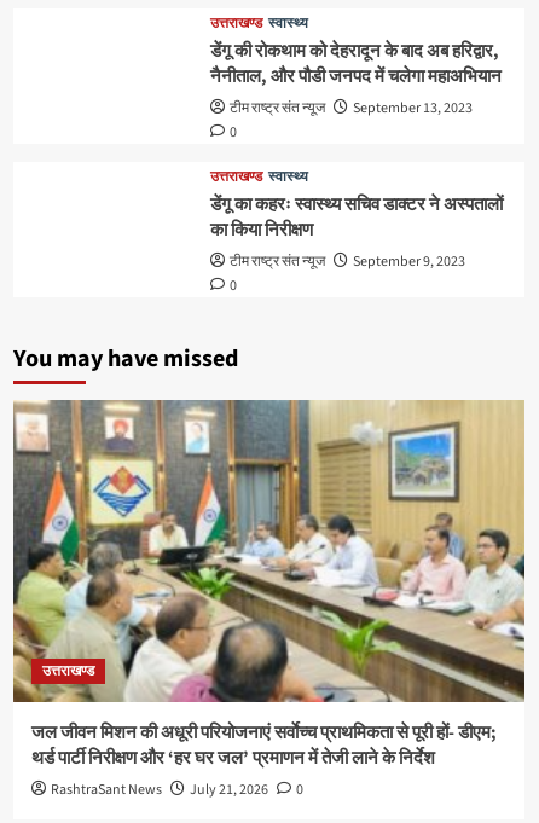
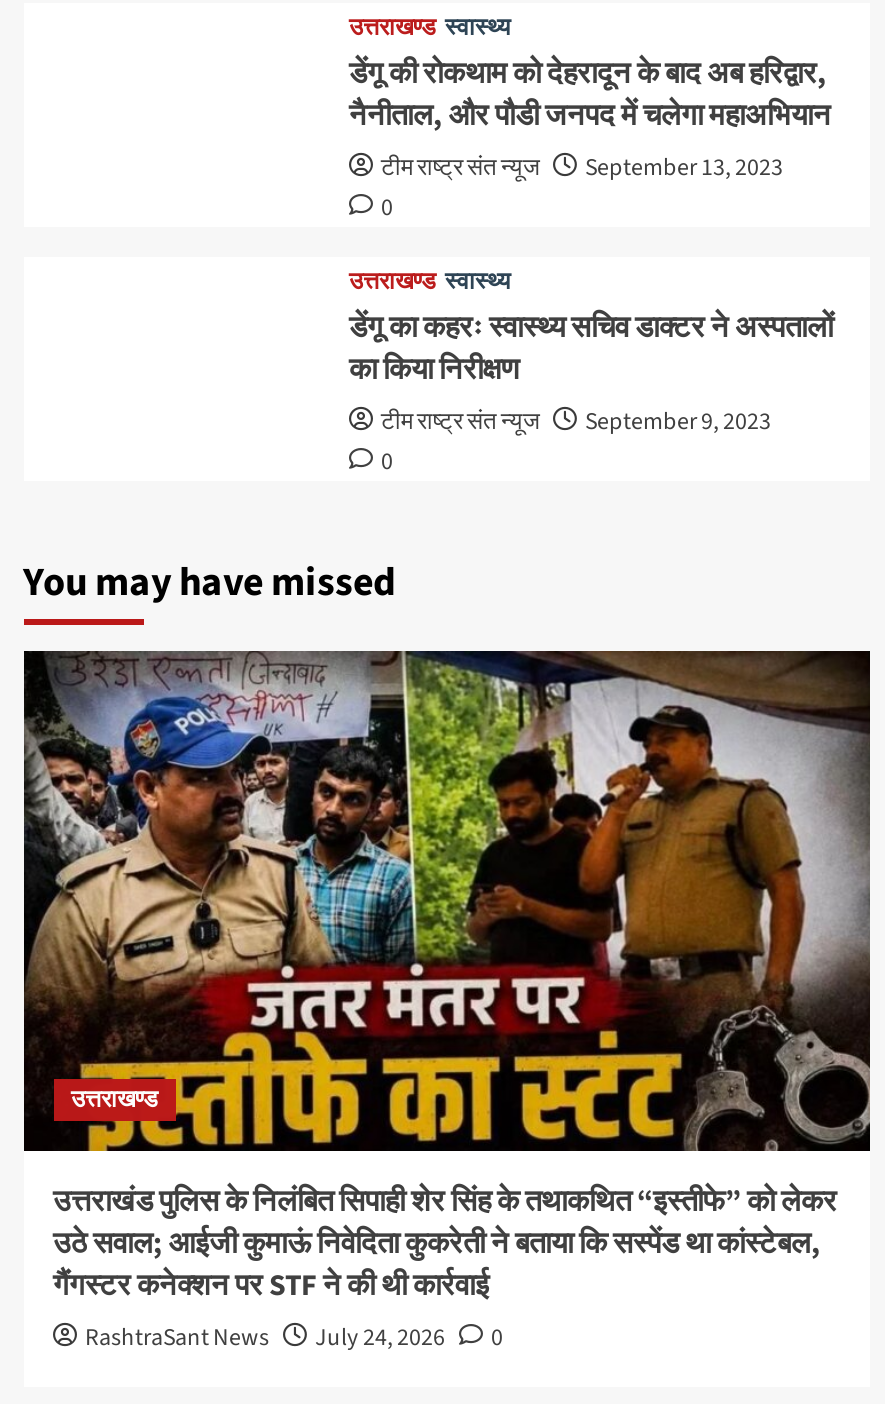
[12,399,526,772] [image] | जल जीवन मिशन की अधूरी परियोजनाएं सर्वाेच्च प्राथमिकता से पूरी हों- डीएम; | थर्ड पार्टी निरीक्षण और ‘हर घर जल’ प्रमाणन में तेजी लाने के निर्देश -> [22,649,872,1308] [image] | उत्तराखंड पुलिस के निलंबित सिपाही शेर सिंह के तथाकथित “इस्तीफे” को लेकर | उठे सवाल; आईजी कुमाऊं निवेदिता कुकरेती ने बताया कि सस्पेंड था कांस्टेबल, | गैंगस्टर कनेक्शन पर STF ने की थी कार्रवाई
[50,780,303,801] RashtraSant News July 21, 2026 0 -> [85,1322,503,1356] RashtraSant News July 24, 2026 0

